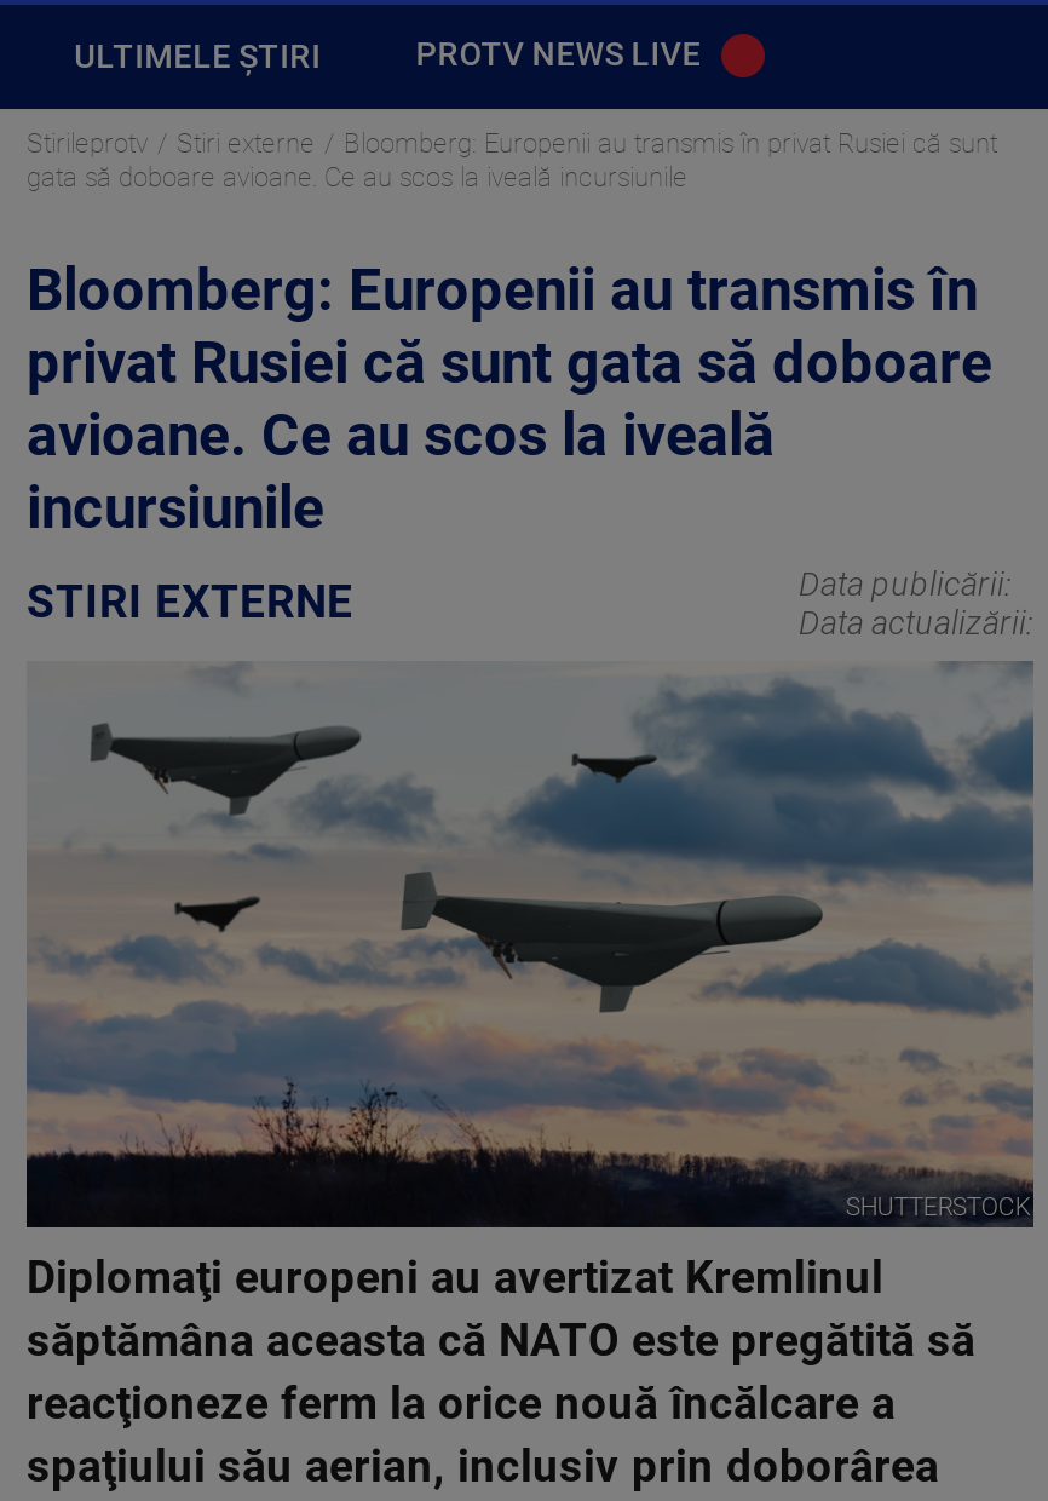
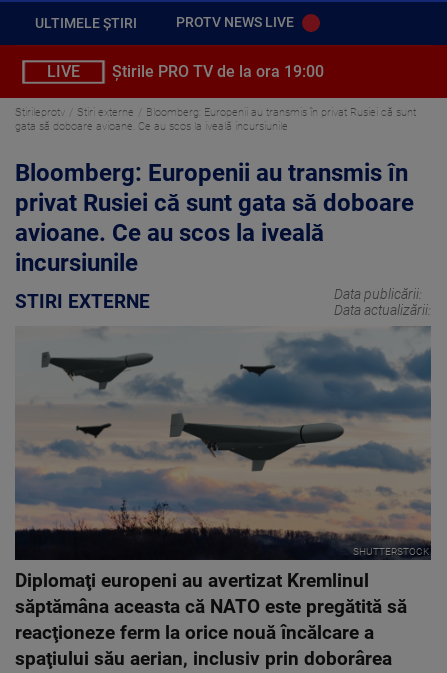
none -> [47,62,324,81] LIVE | Știrile PRO TV de la ora 19:00

